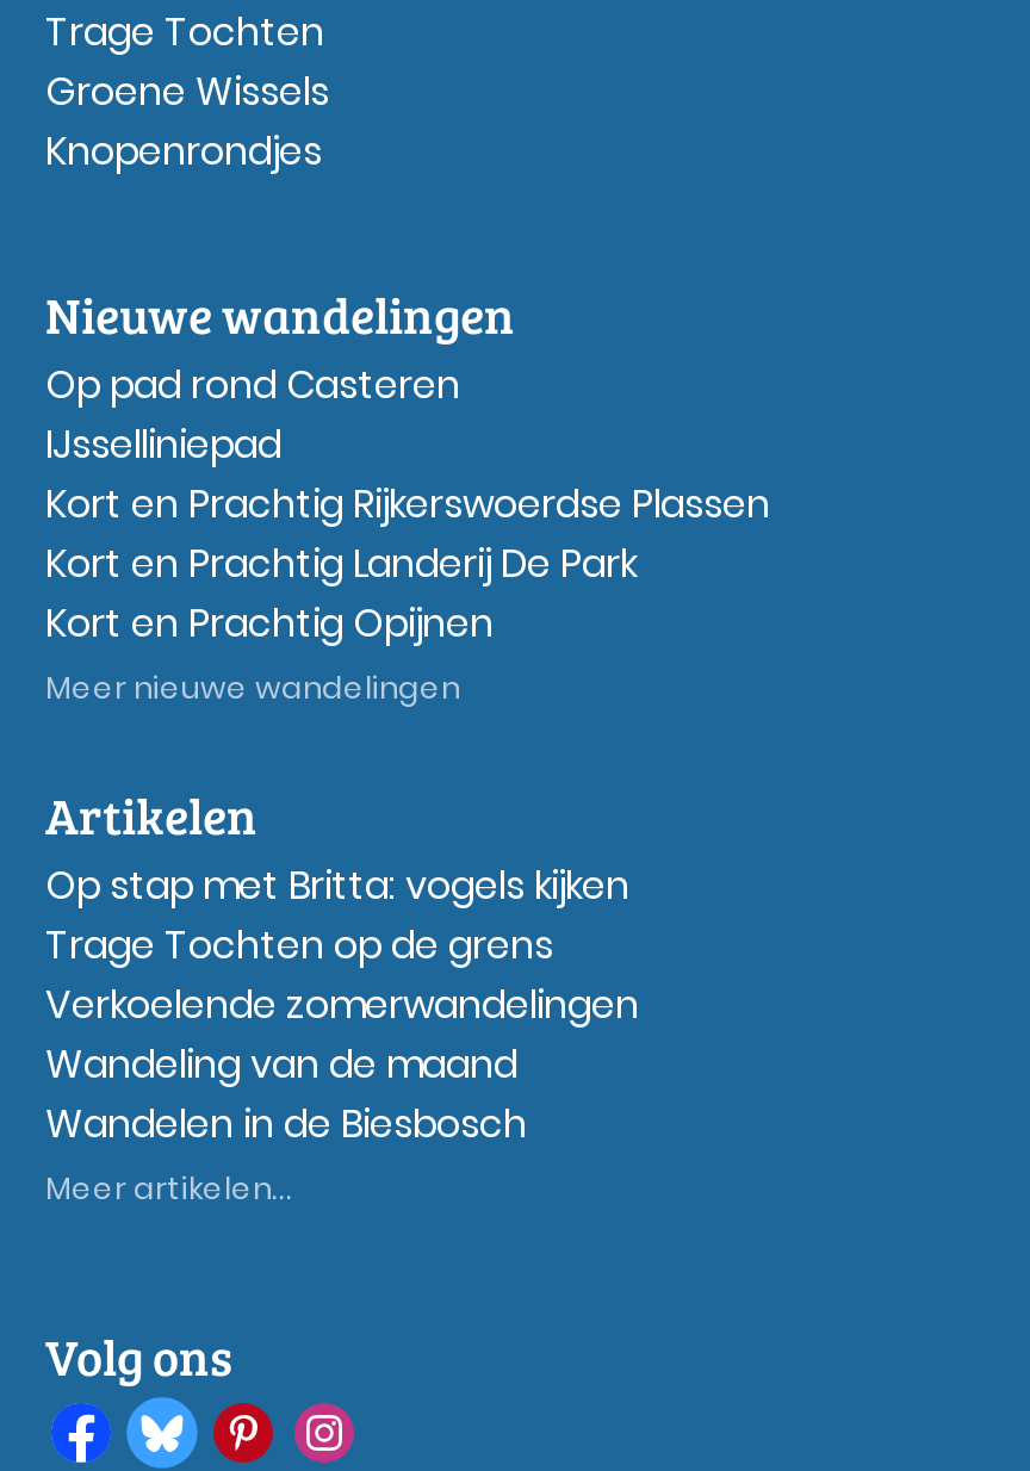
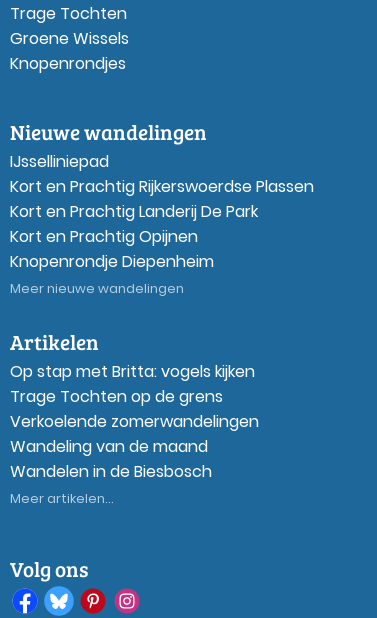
[45,357,460,412] Op pad rond Casteren -> none
moved [45,417,770,650] -> [10,150,314,248]: IJsselliniepad | Kort en Prachtig Rijkerswoerdse Plassen | Kort en Prachtig Landerij De Park | Kort en Prachtig Opijnen
none -> [10,250,214,273] Knopenrondje Diepenheim

